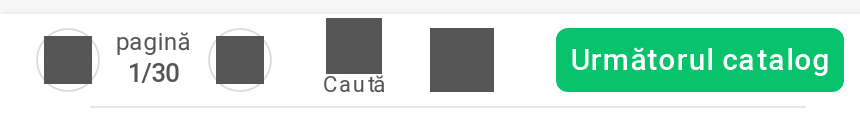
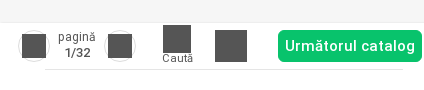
[128,57,180,87] 1/30 -> [64,44,90,59] 1/32

